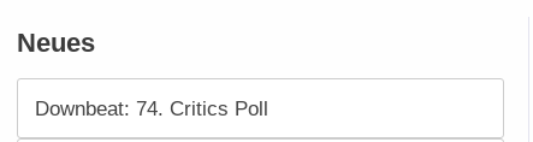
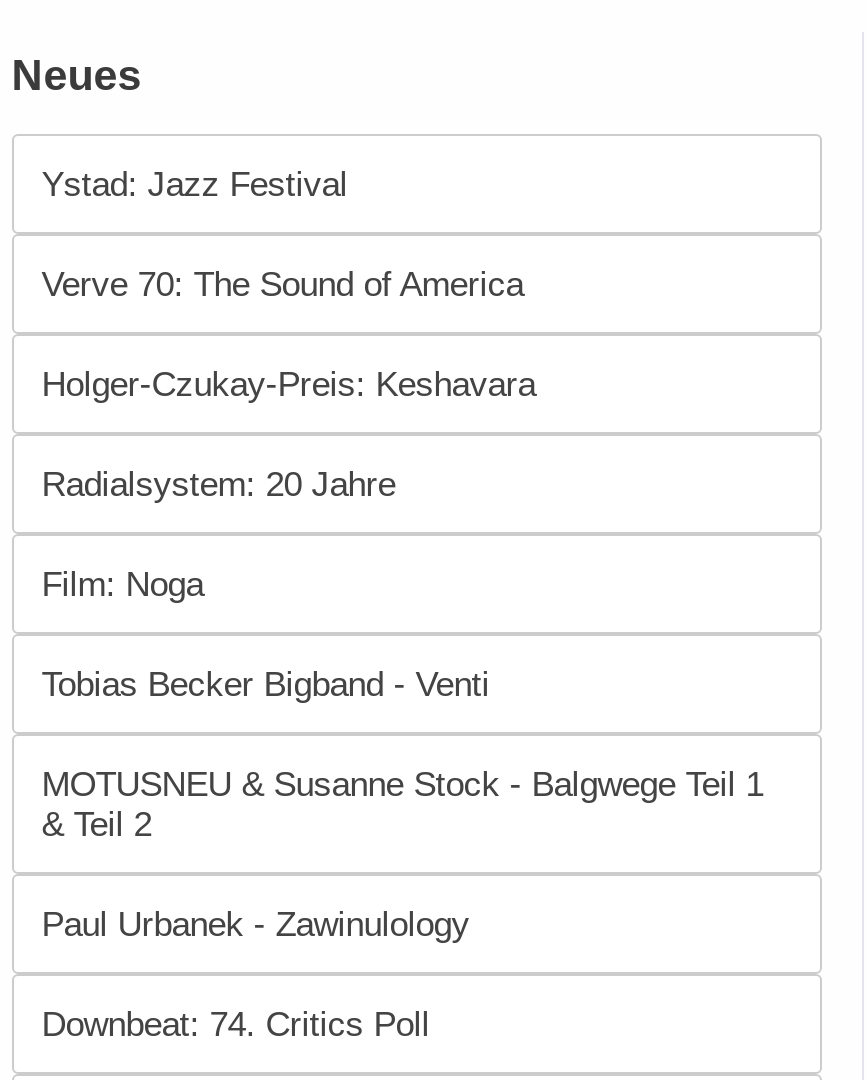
none -> [42,165,764,945] Ystad: Jazz Festival | Verve 70: The Sound of America | Holger-Czukay-Preis: Keshavara | Radialsystem: 20 Jahre | Film: Noga | Tobias Becker Bigband - Venti | MOTUSNEU & Susanne Stock - Balgwege Teil 1 | & Teil 2 | Paul Urbanek - Zawinulology

